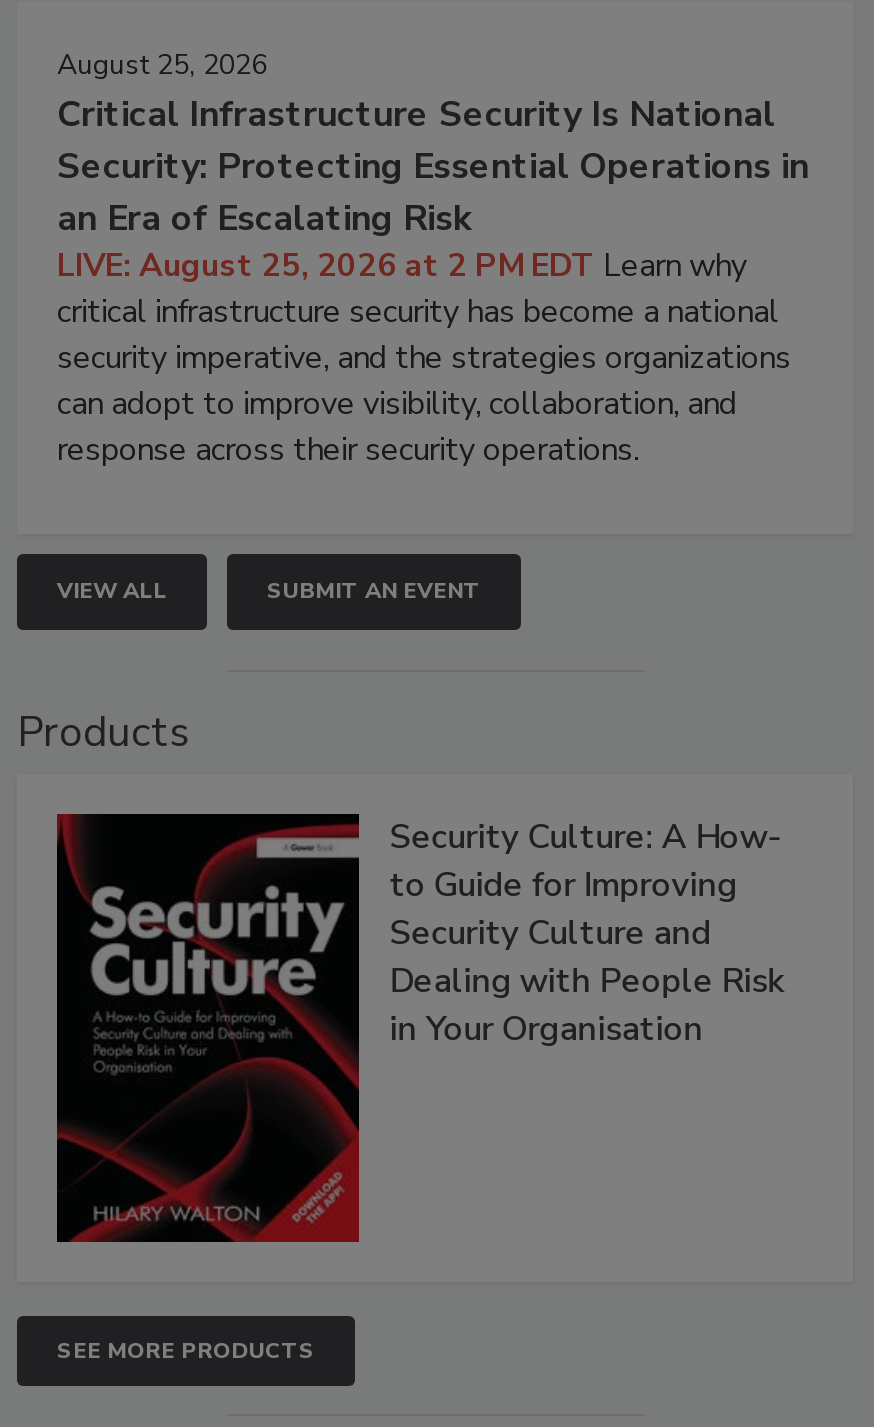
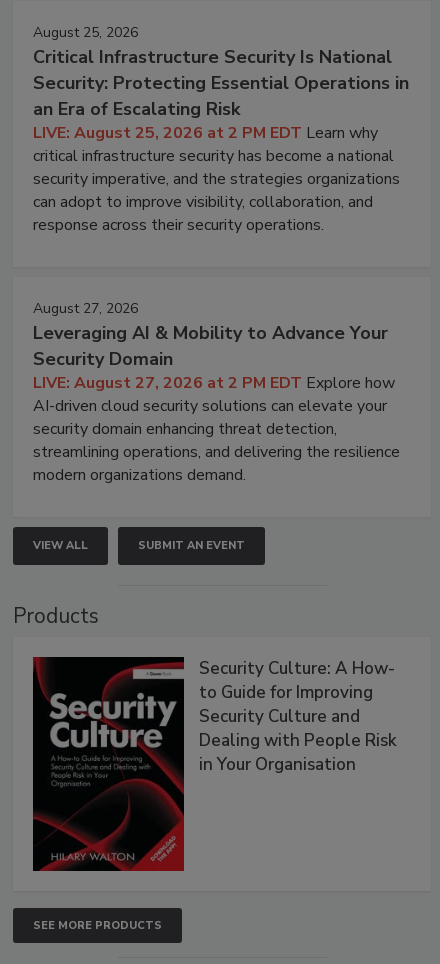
none -> [33,299,400,486] August 27, 2026 | Leveraging AI & Mobility to Advance Your | Security Domain | LIVE: August 27, 2026 at 2 PM EDT Explore how | AI-driven cloud security solutions can elevate your | security domain enhancing threat detection, | streamlining operations, and delivering the resilience | modern organizations demand.

